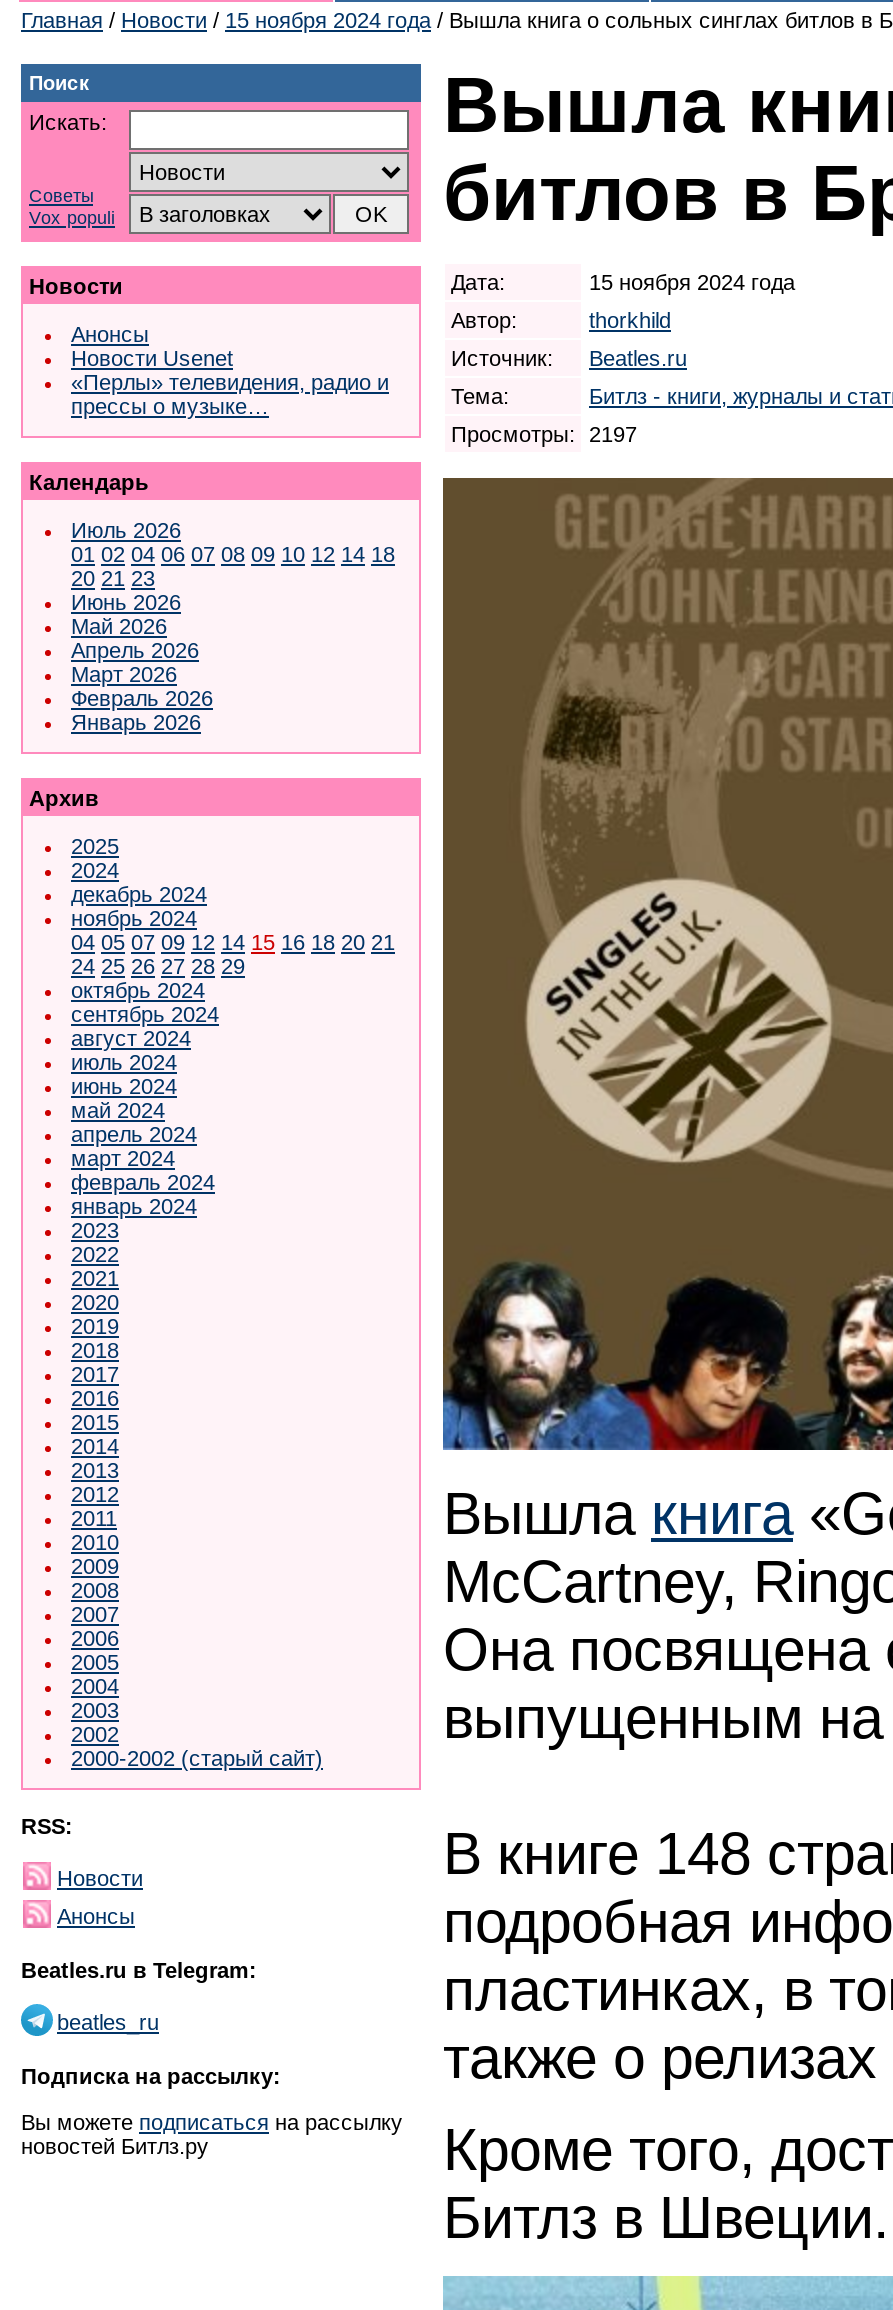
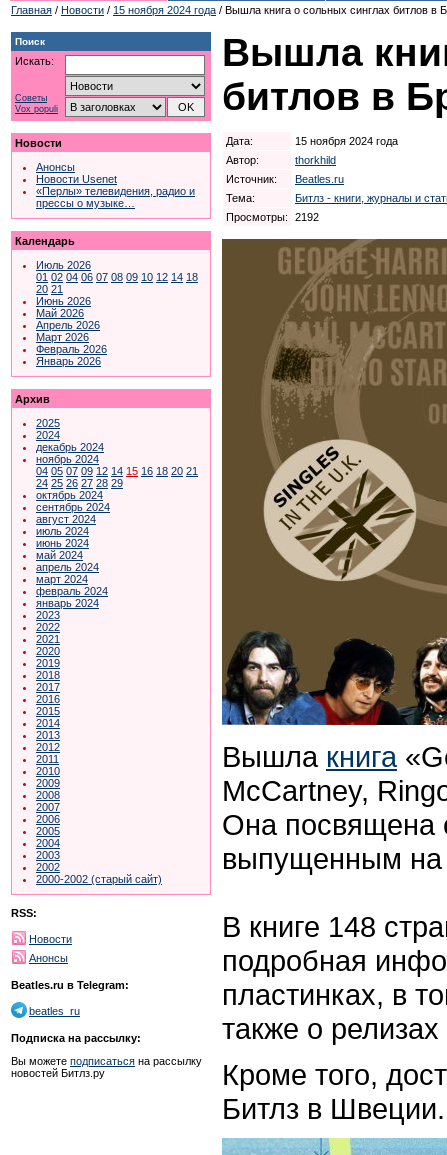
[451,421,637,445] Просмотры: 2197 -> [226,211,319,223] Просмотры: 2192
[71,566,155,590] 20 21 23 -> [36,283,63,295] 20 21

